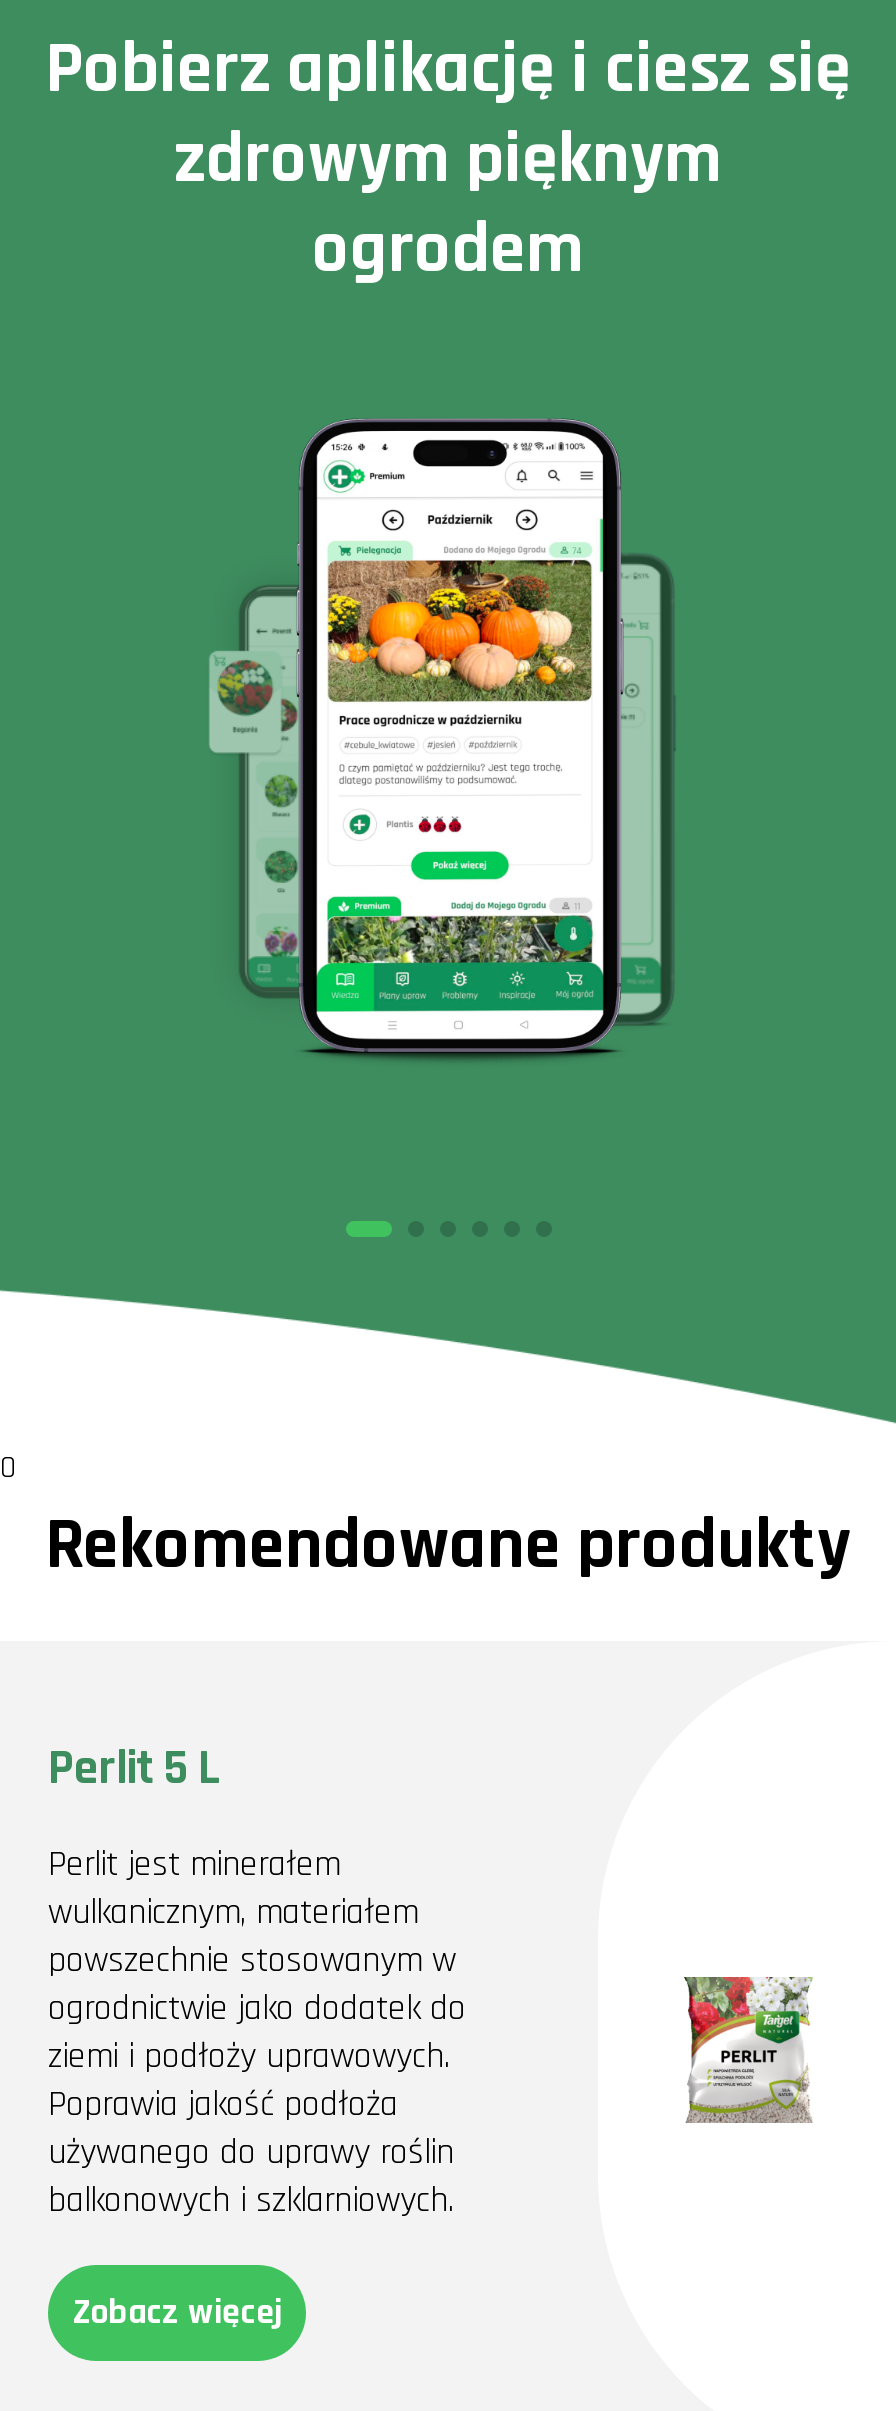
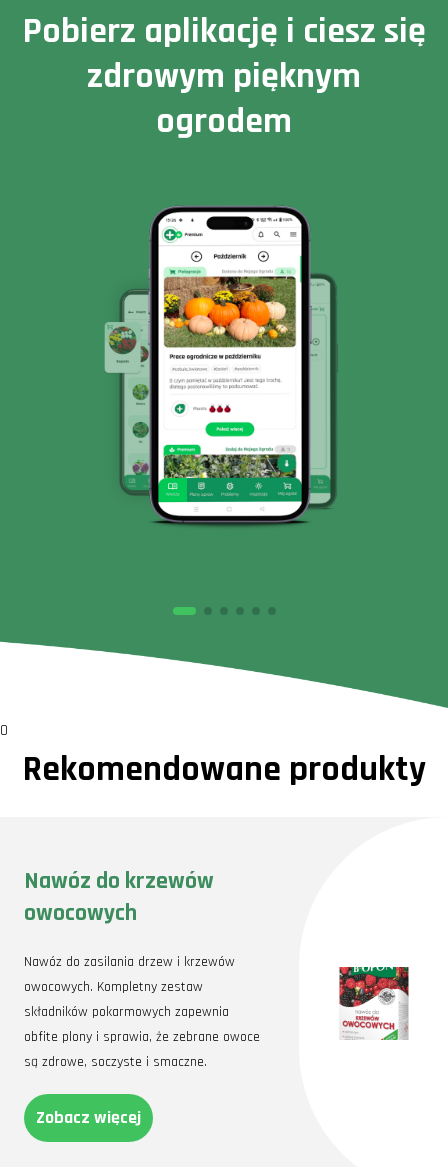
[48,1740,222,1800] Perlit 5 L -> [24,866,214,928] Nawóz do krzewów | owocowych
[48,1842,466,2224] Perlit jest minerałem | wulkanicznym, materiałem | powszechnie stosowanym w | ogrodnictwie jako dodatek do | ziemi i podłoży uprawowych. | Poprawia jakość podłoża | używanego do uprawy roślin | balkonowych i szklarniowych. -> [24,953,260,1071] Nawóz do zasilania drzew i krzewów | owocowych. Kompletny zestaw | składników pokarmowych zapewnia | obfite plony i sprawia, że zebrane owoce | są zdrowe, soczyste i smaczne.
[680,1975,816,2125] [image] -> [338,966,410,1041] [image]

